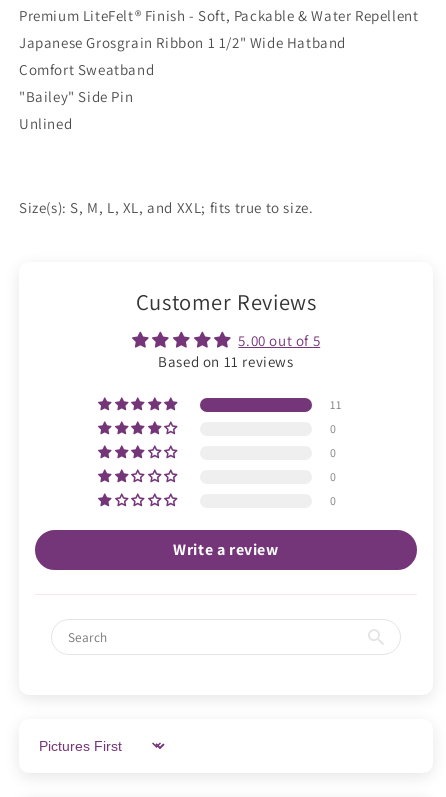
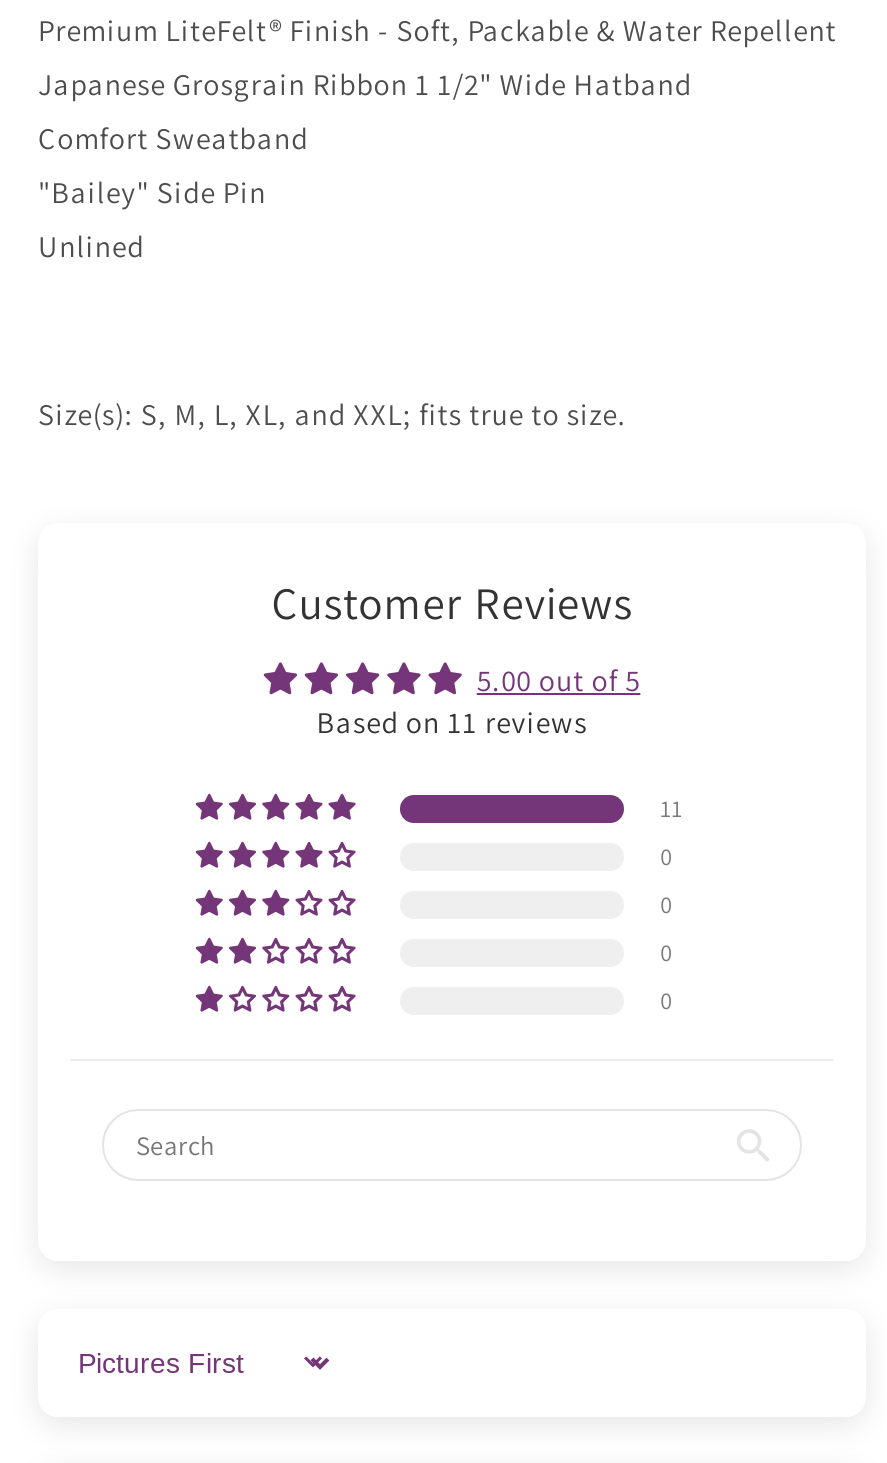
[173,539,279,560] Write a review -> none

